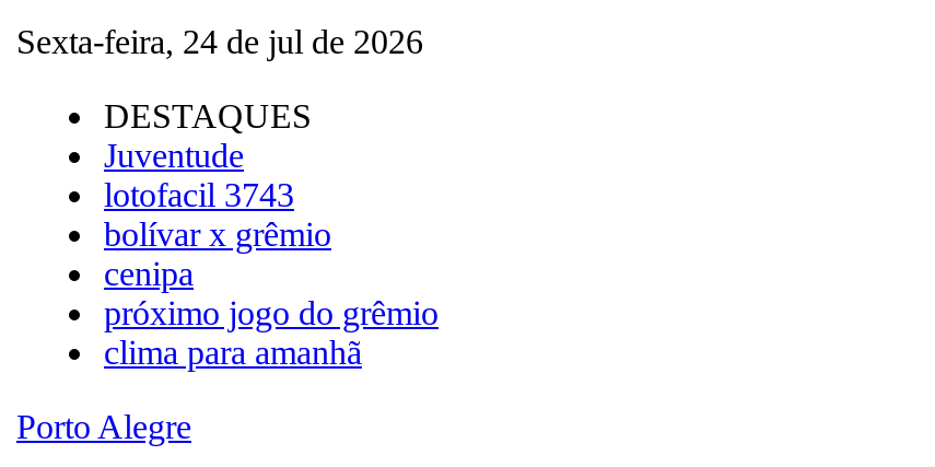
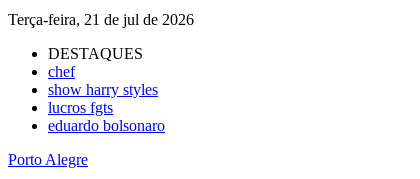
[16,23,423,60] Sexta-feira, 24 de jul de 2026 -> [8,11,194,28] Terça-feira, 21 de jul de 2026
[104,137,439,371] Juventude | lotofacil 3743 | bolívar x grêmio | cenipa | próximo jogo do grêmio | clima para amanhã -> [48,63,165,134] chef | show harry styles | lucros fgts | eduardo bolsonaro

